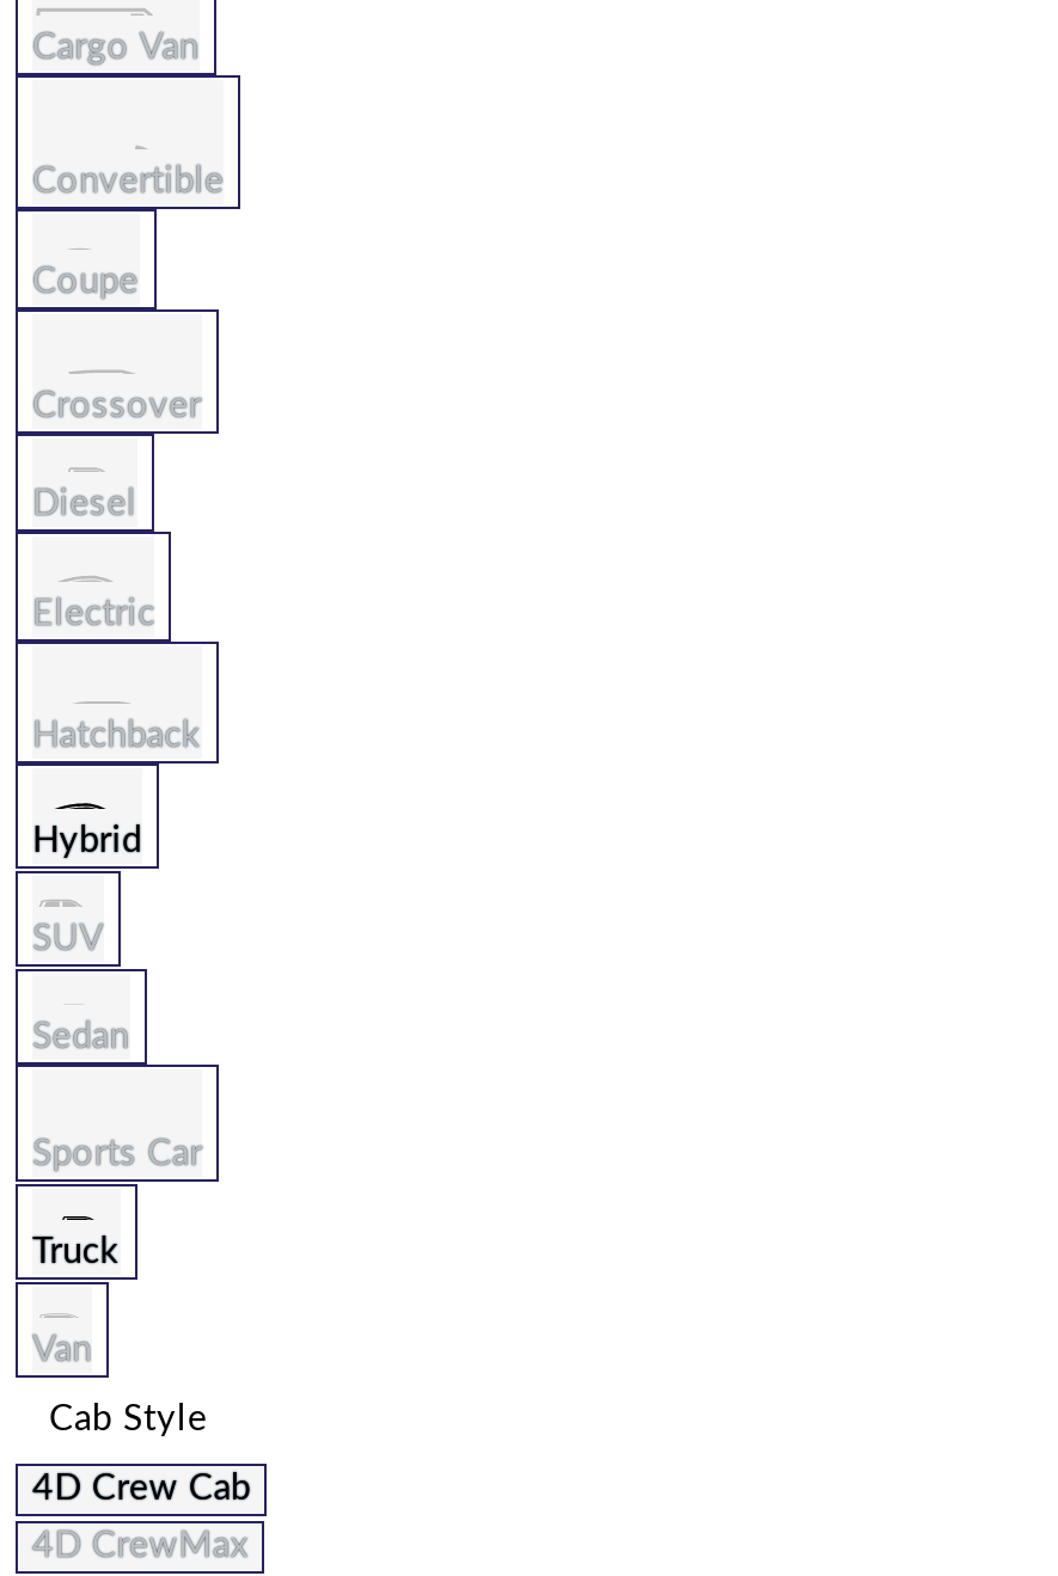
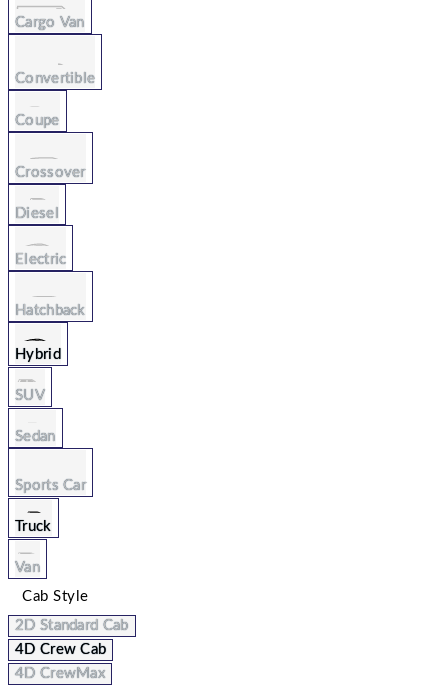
none -> [15,618,128,633] 2D Standard Cab

